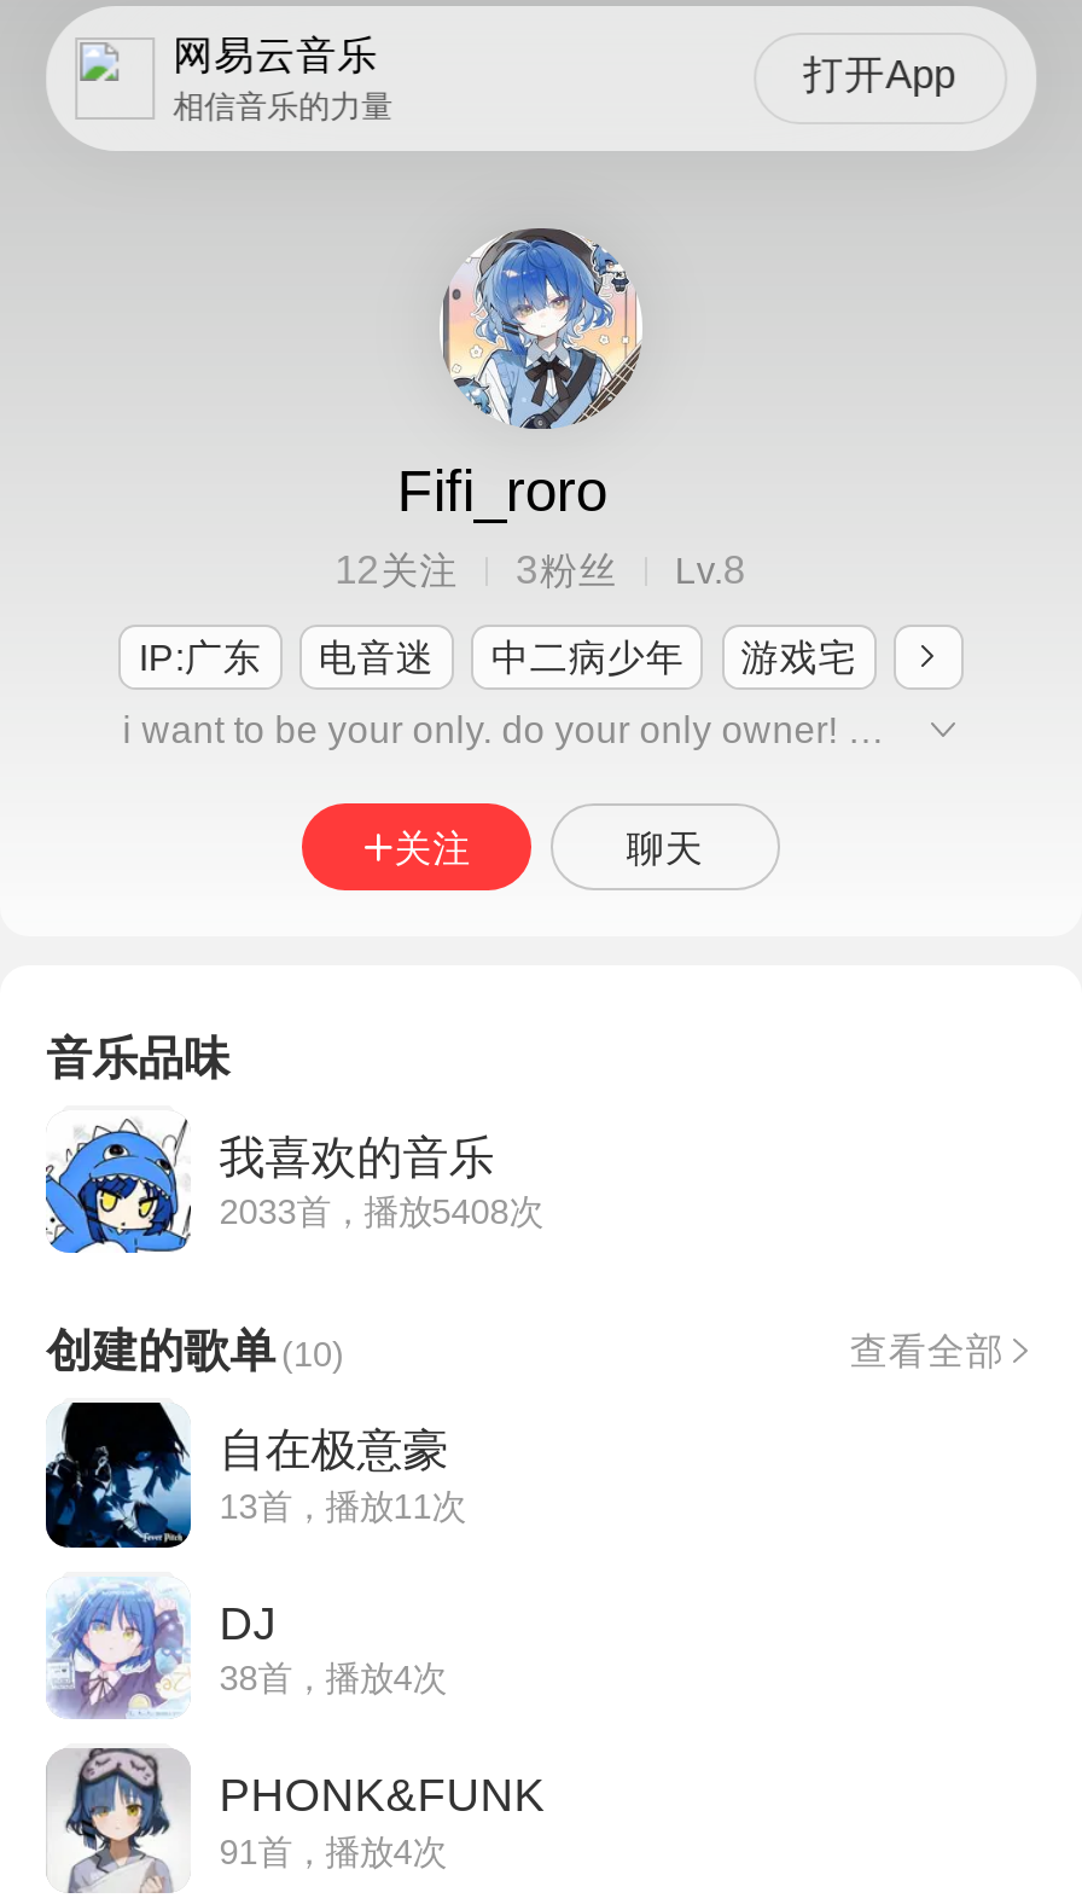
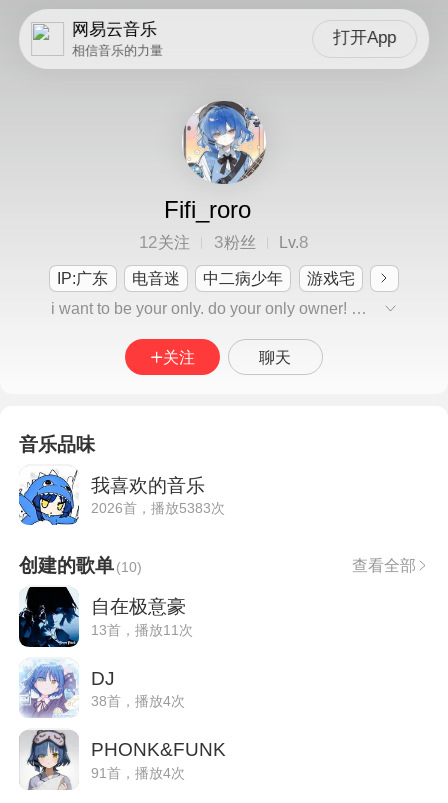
[219,1193,543,1232] 2033首，播放5408次 -> [91,500,225,516] 2026首，播放5383次

